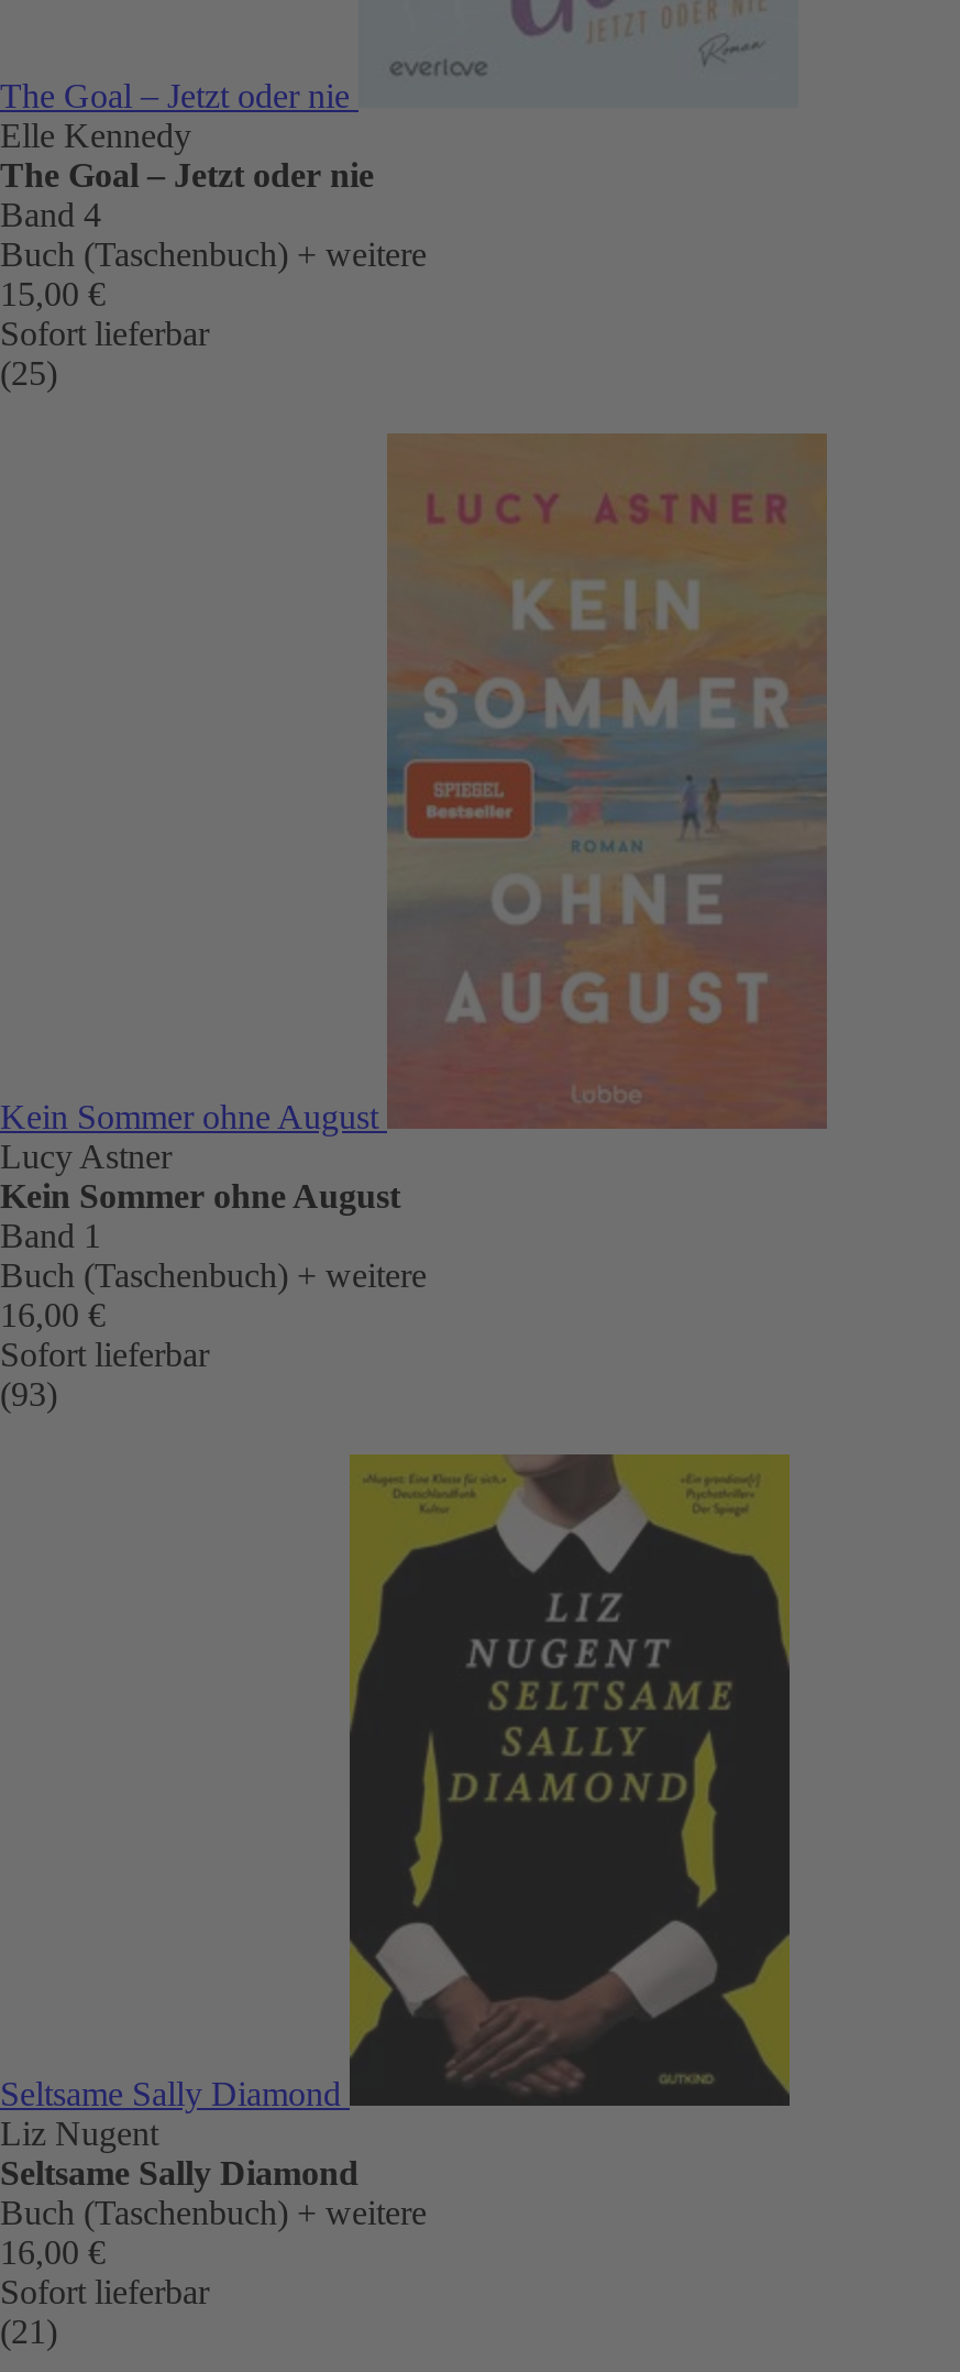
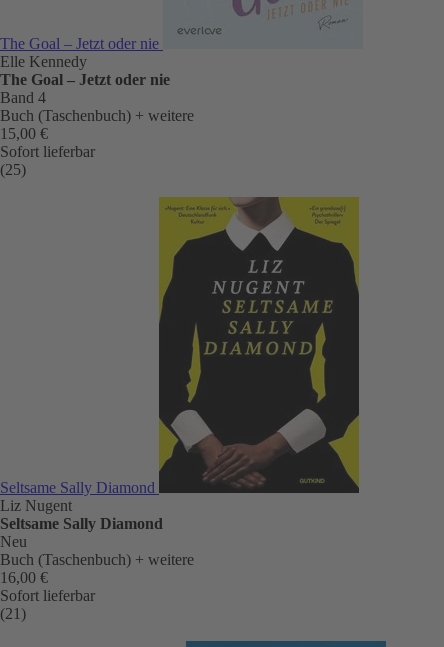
[0,431,829,1413] [image] | Kein Sommer ohne August | Lucy Astner | Kein Sommer ohne August | Band 1 | Buch (Taschenbuch) + weitere | 16,00 € | Sofort lieferbar | (93) -> none
moved [380,1454,666,1553] -> [173,197,303,242]: [image]
moved [0,2075,358,2192] -> [0,479,163,532]: Seltsame Sally Diamond | Liz Nugent | Seltsame Sally Diamond
none -> [0,533,27,550] Neu

